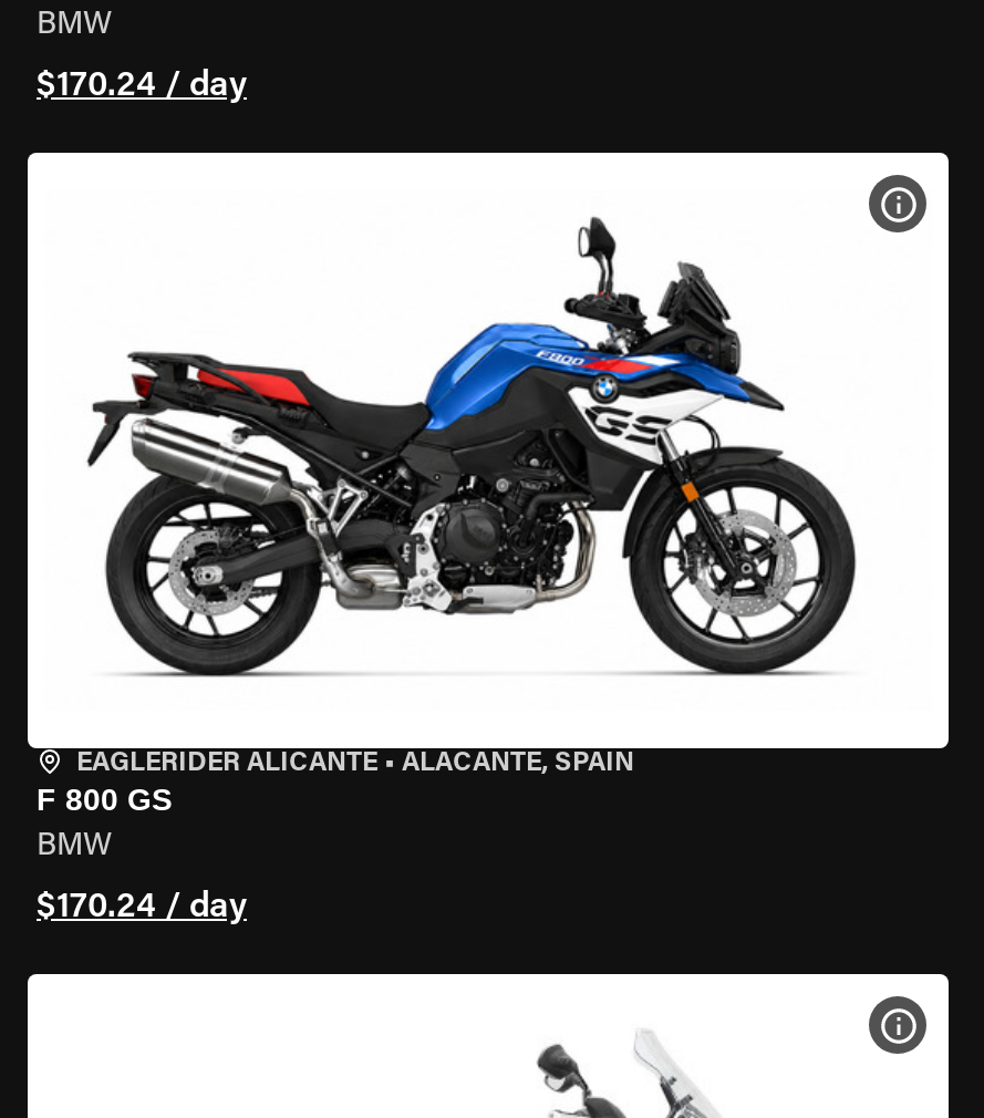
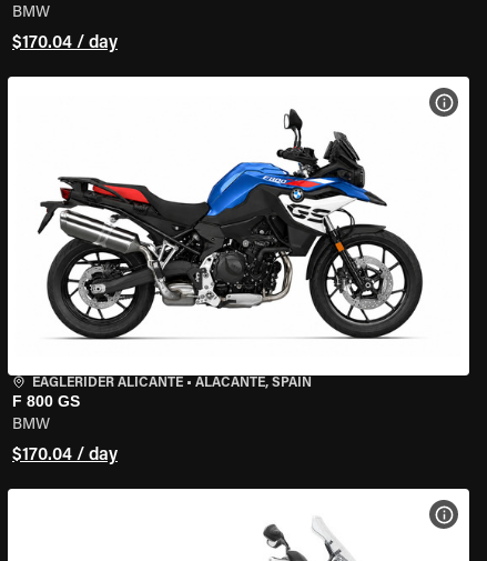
[37,69,247,104] $170.24 / day -> [12,34,118,52] $170.04 / day
[37,890,247,925] $170.24 / day -> [12,447,118,464] $170.04 / day

